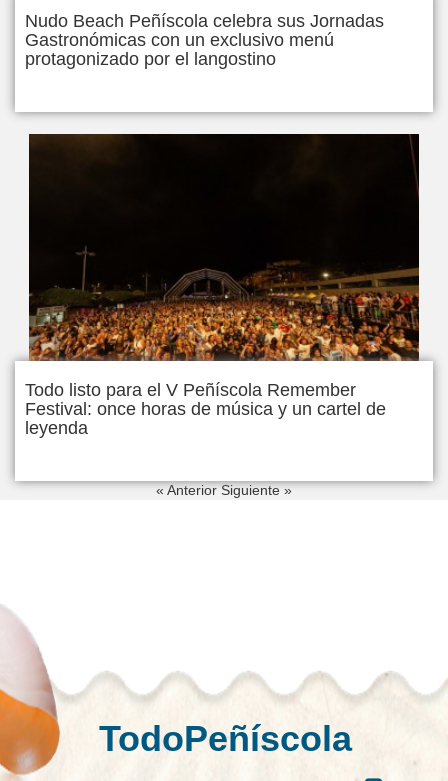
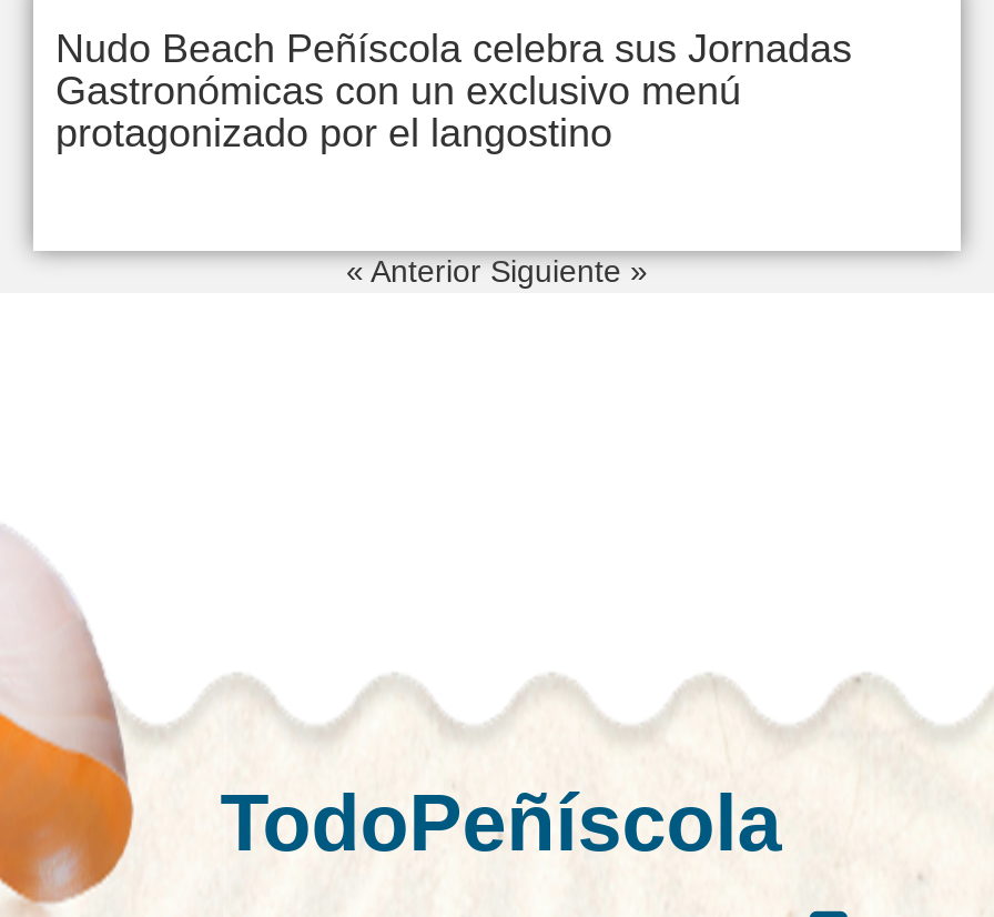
[17,133,428,438] [image] | Todo listo para el V Peñíscola Remember | Festival: once horas de música y un cartel de | leyenda -> none

